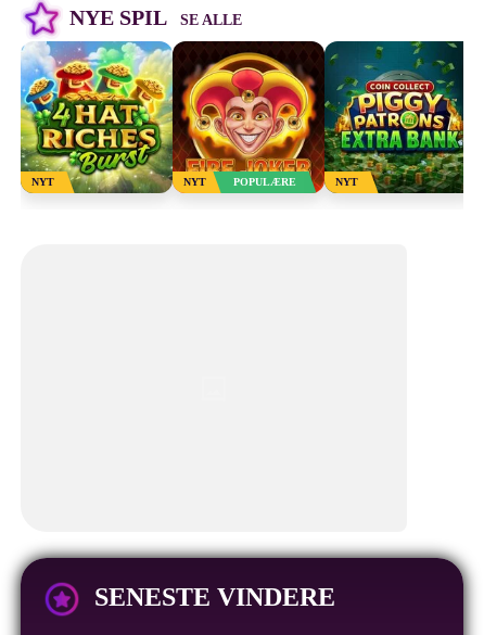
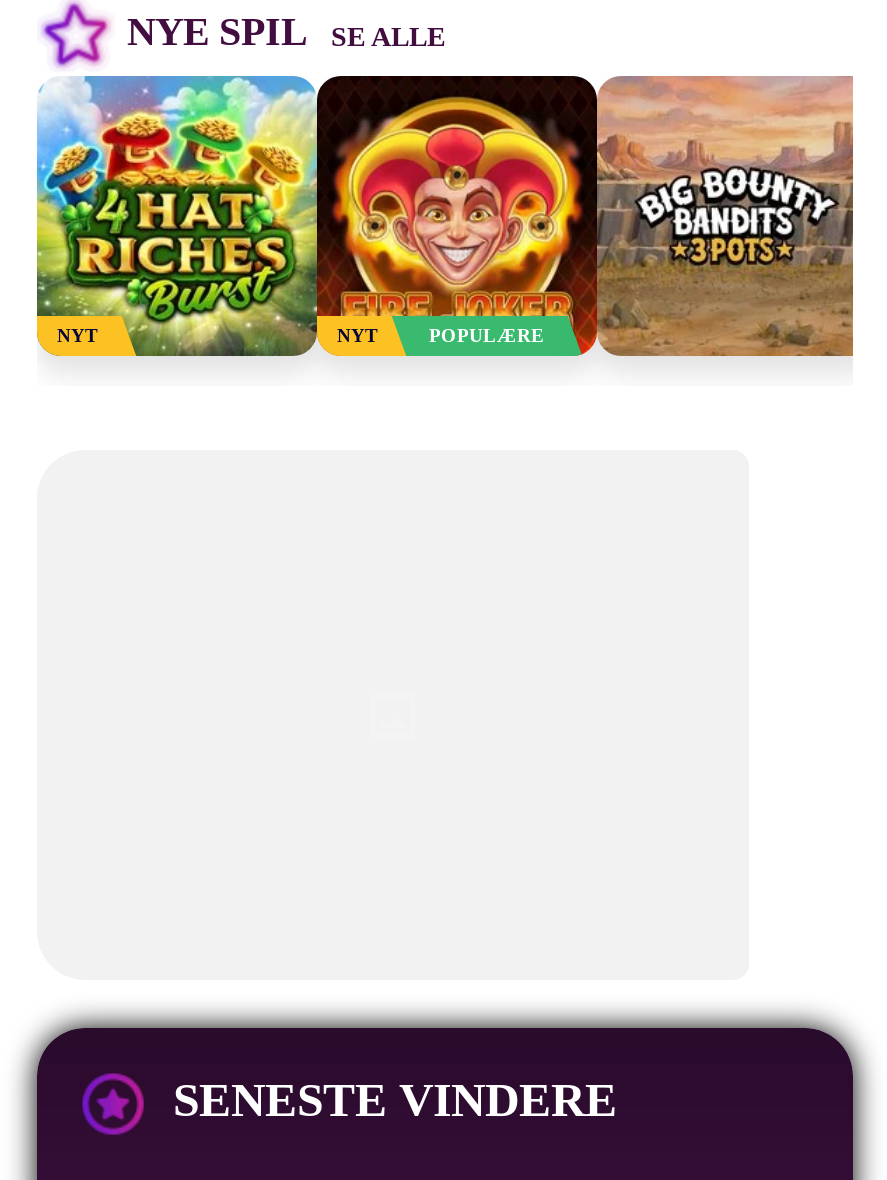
[323,40,464,194] [image] -> [595,74,855,358] [image]
[335,176,358,188] NYT -> none

